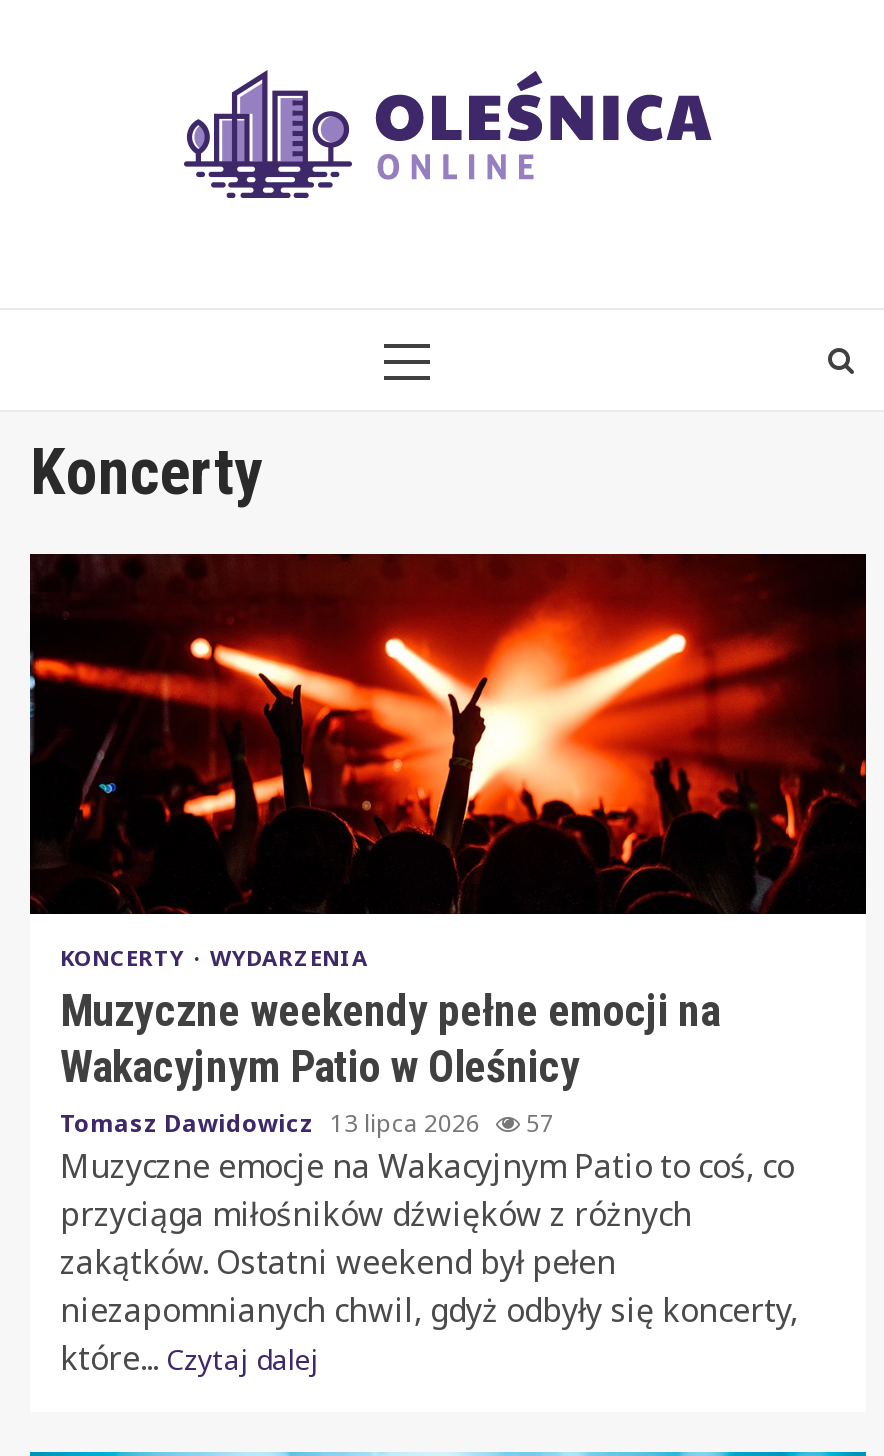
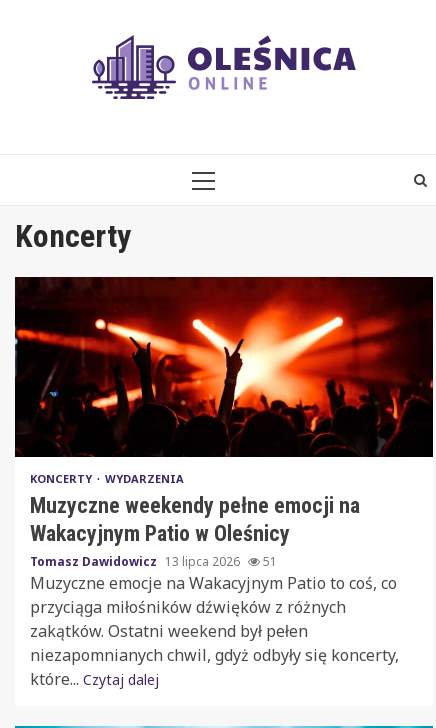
[60,1106,554,1140] Tomasz Dawidowicz 13 lipca 2026 57 -> [30,553,277,570] Tomasz Dawidowicz 13 lipca 2026 51

